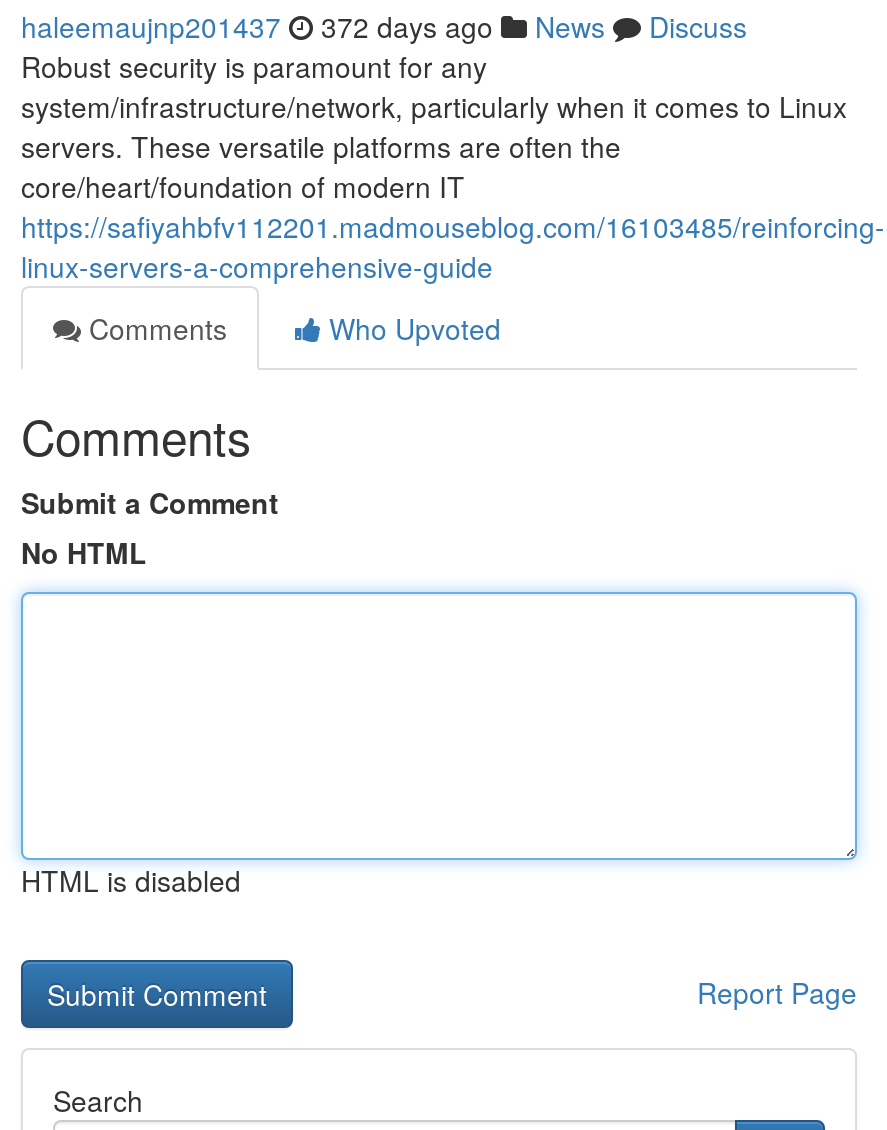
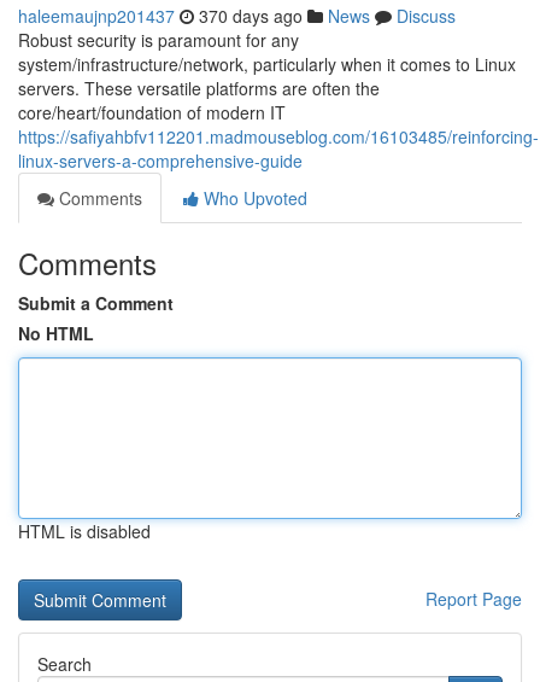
[21,6,747,46] haleemaujnp201437 372 days ago News Discuss -> [18,4,456,28] haleemaujnp201437 370 days ago News Discuss

